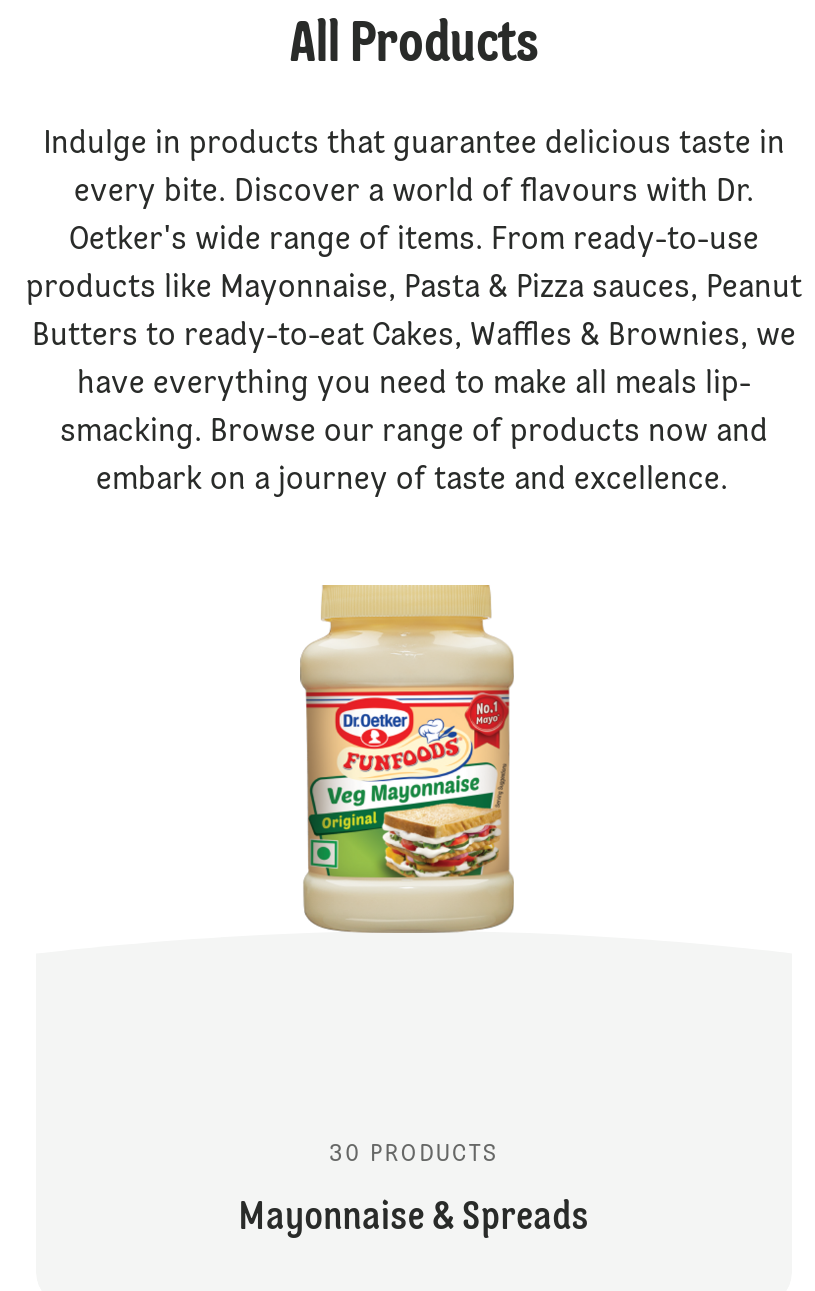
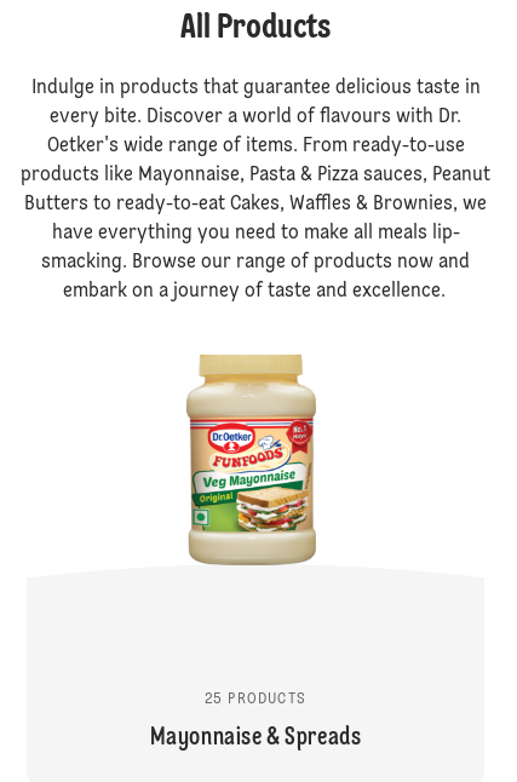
[329,1143,499,1167] 30 PRODUCTS -> [204,692,306,707] 25 PRODUCTS

